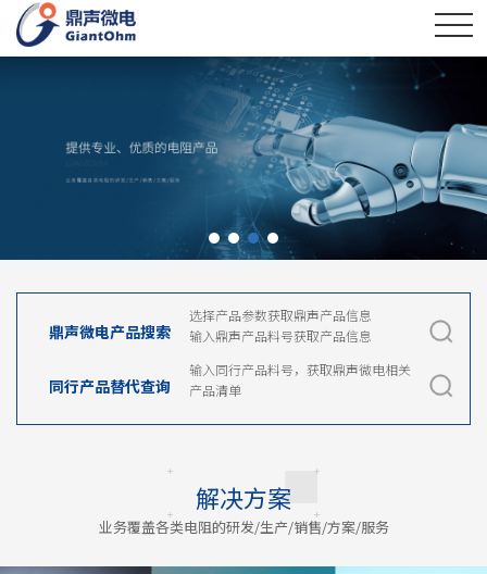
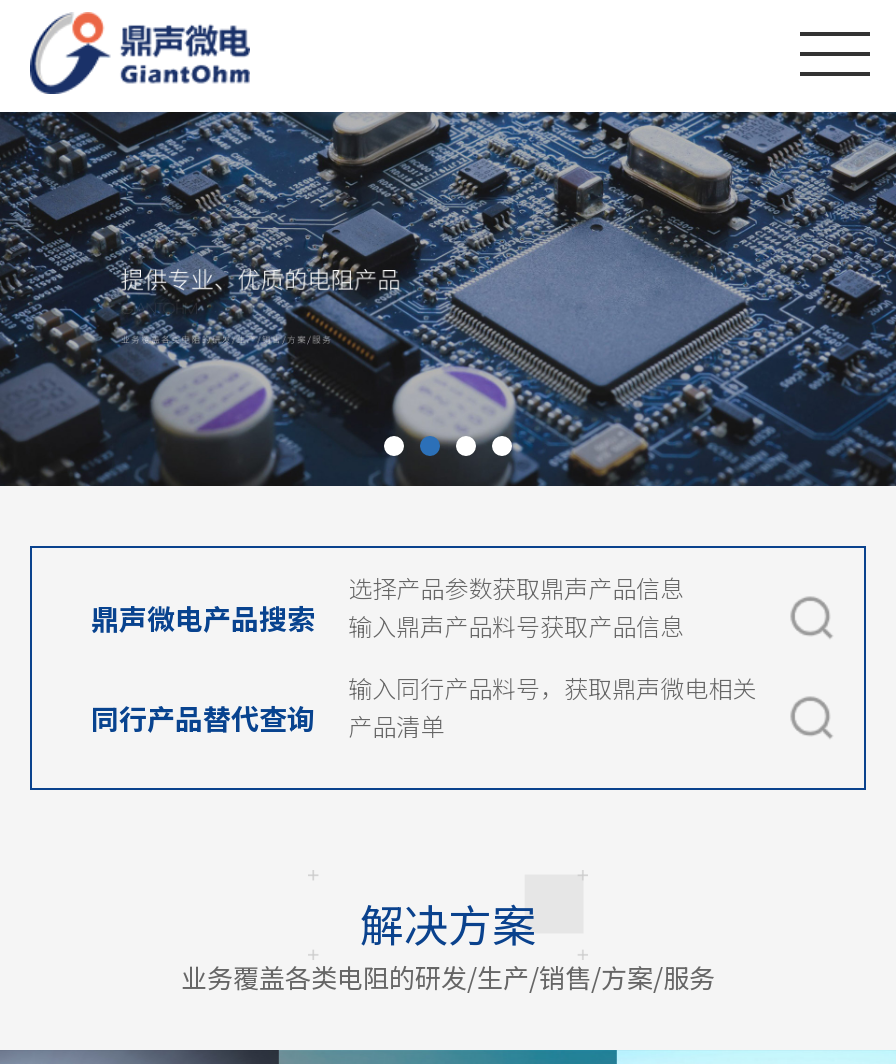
[3,55,484,261] [image] -> [6,110,890,488] [image]

